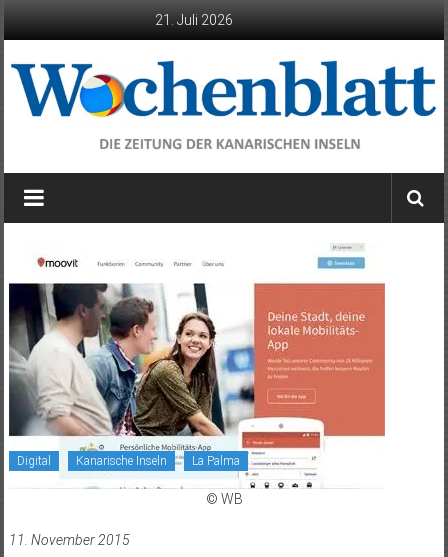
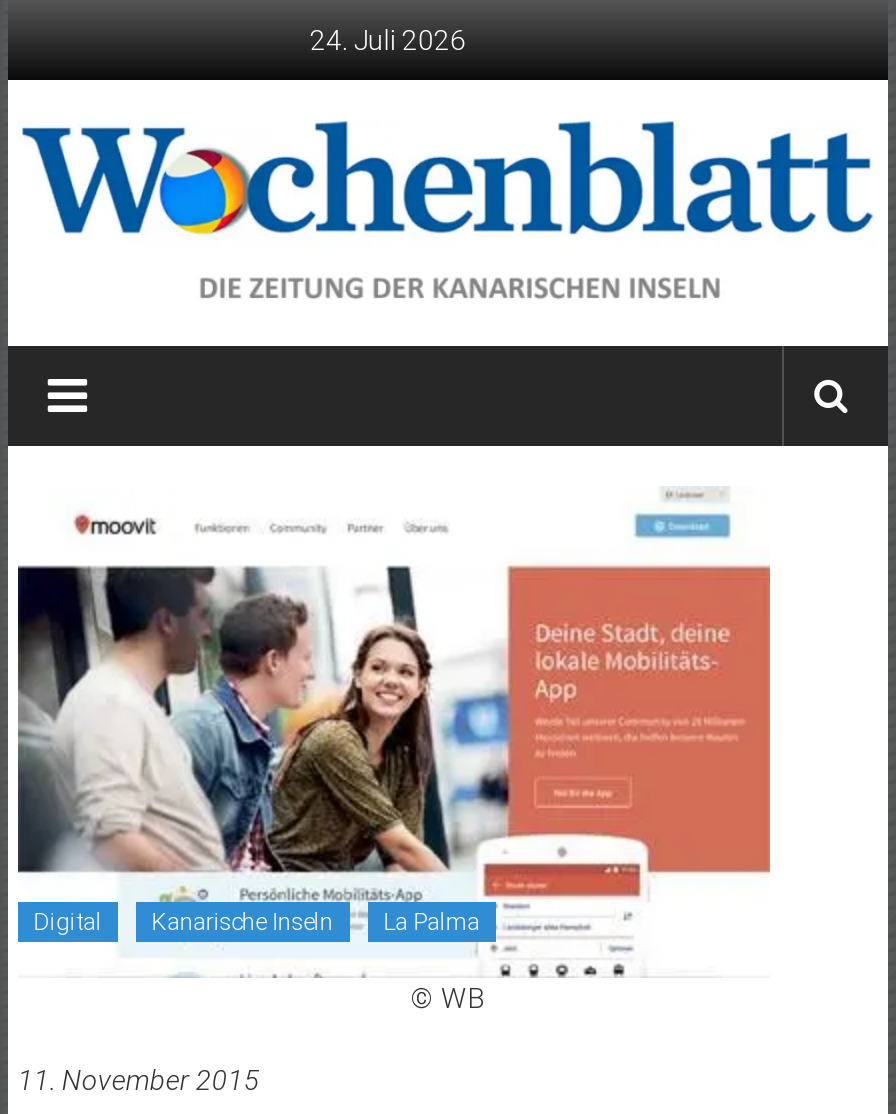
[155,12,233,28] 21. Juli 2026 -> [310,24,466,56] 24. Juli 2026

